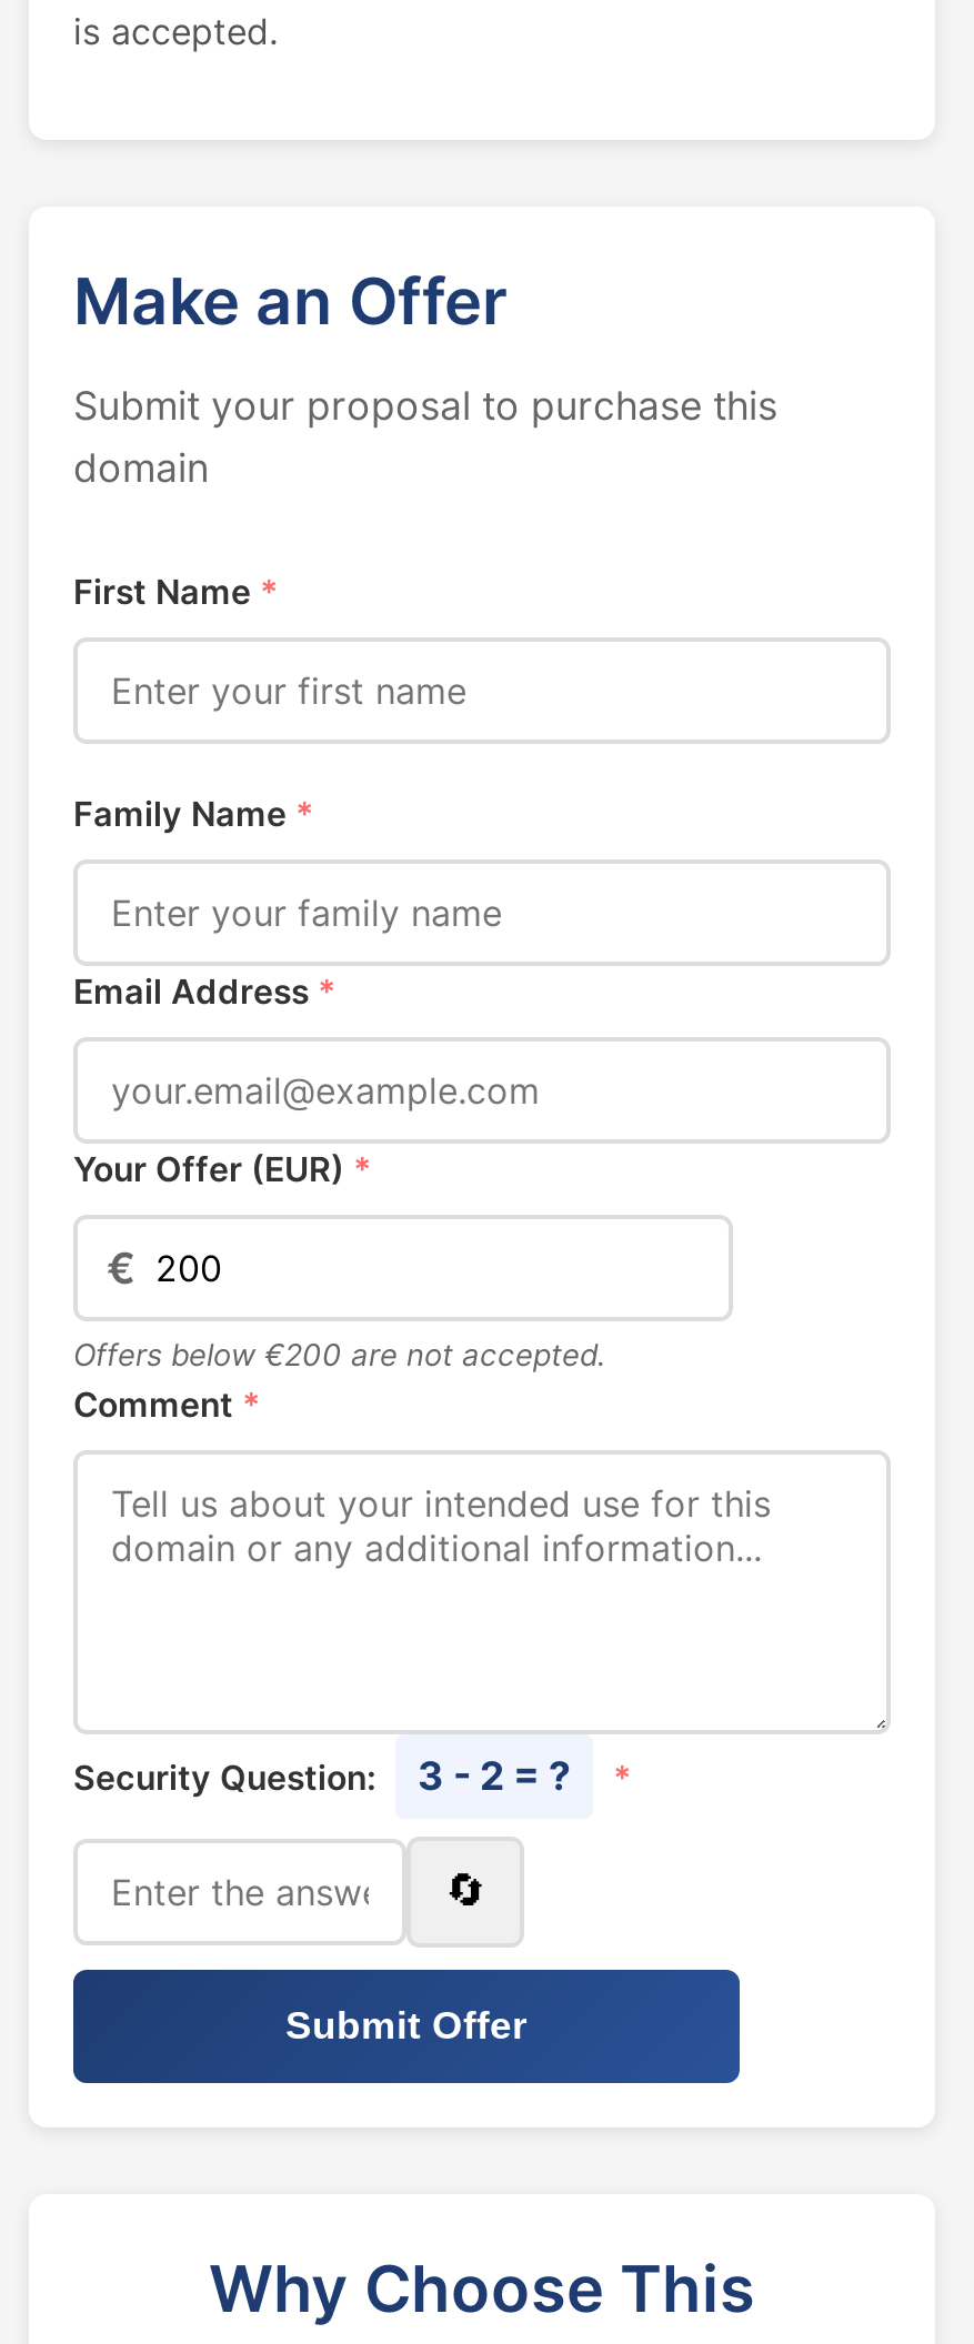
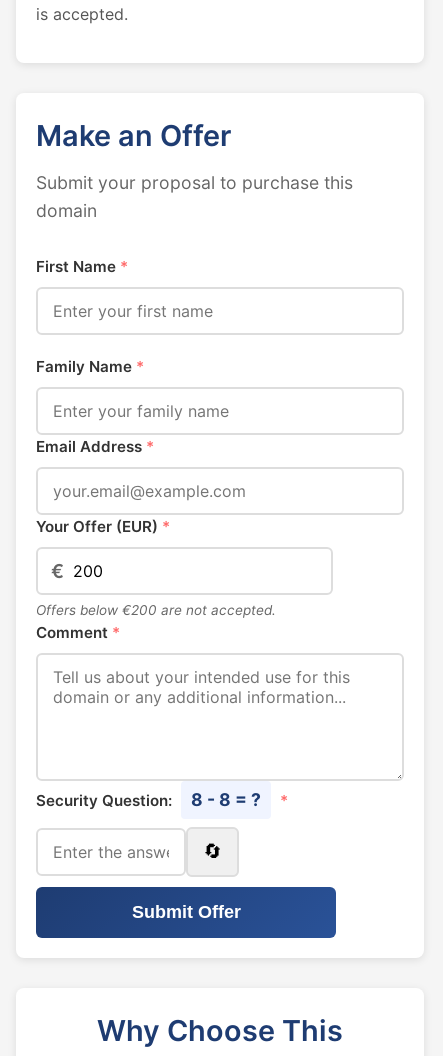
[418,1752,571,1799] 3 - 2 = ? -> [191,789,261,810] 8 - 8 = ?

